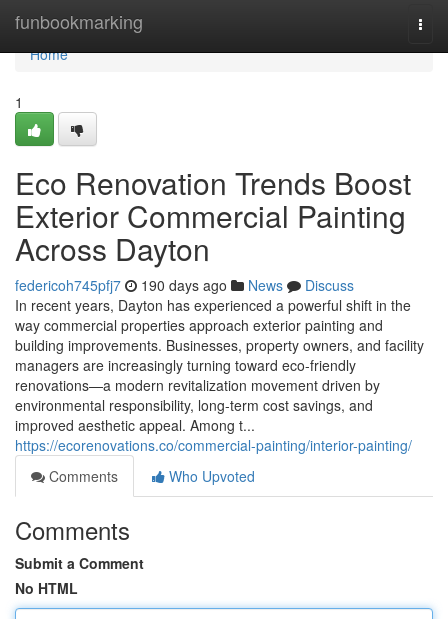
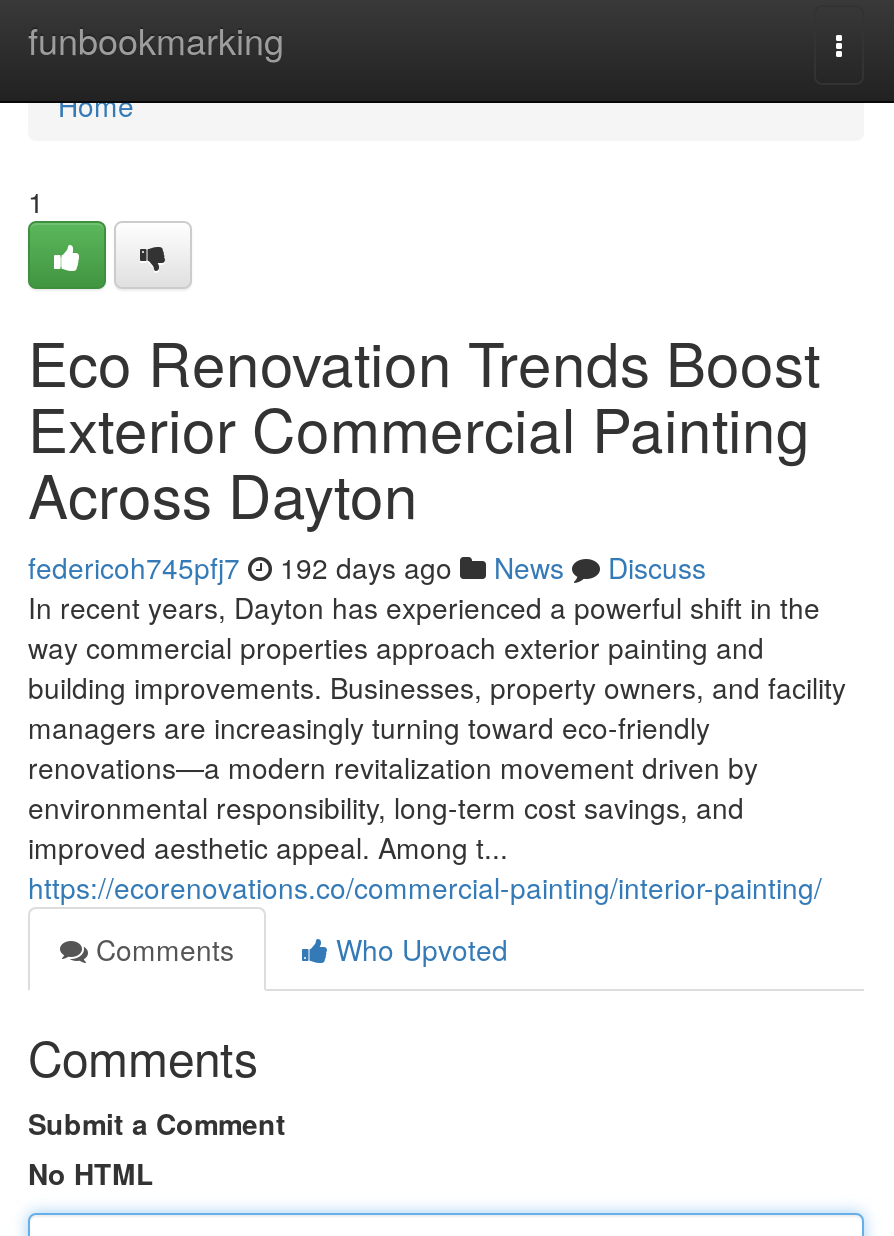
[15,275,354,295] federicoh745pfj7 190 days ago News Discuss -> [28,547,706,587] federicoh745pfj7 192 days ago News Discuss

